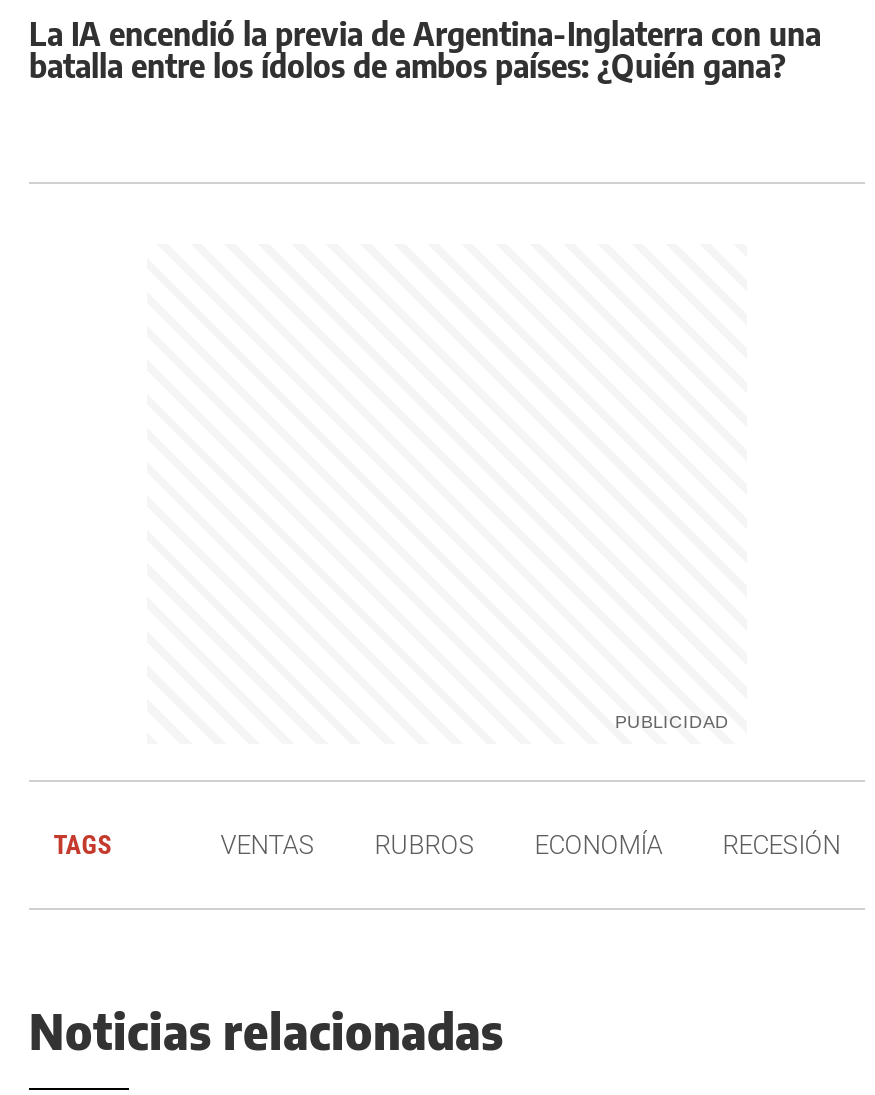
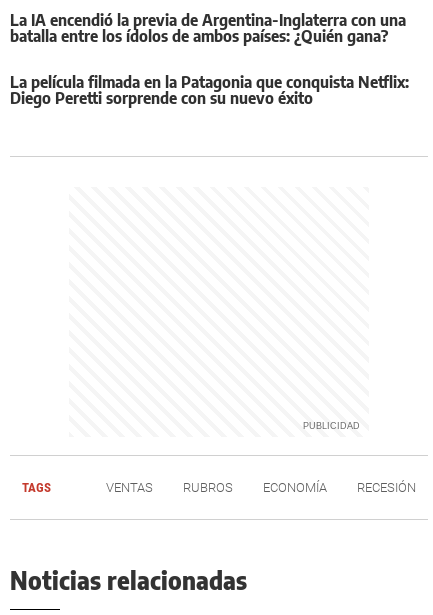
none -> [10,71,409,107] La película filmada en la Patagonia que conquista Netflix: | Diego Peretti sorprende con su nuevo éxito

